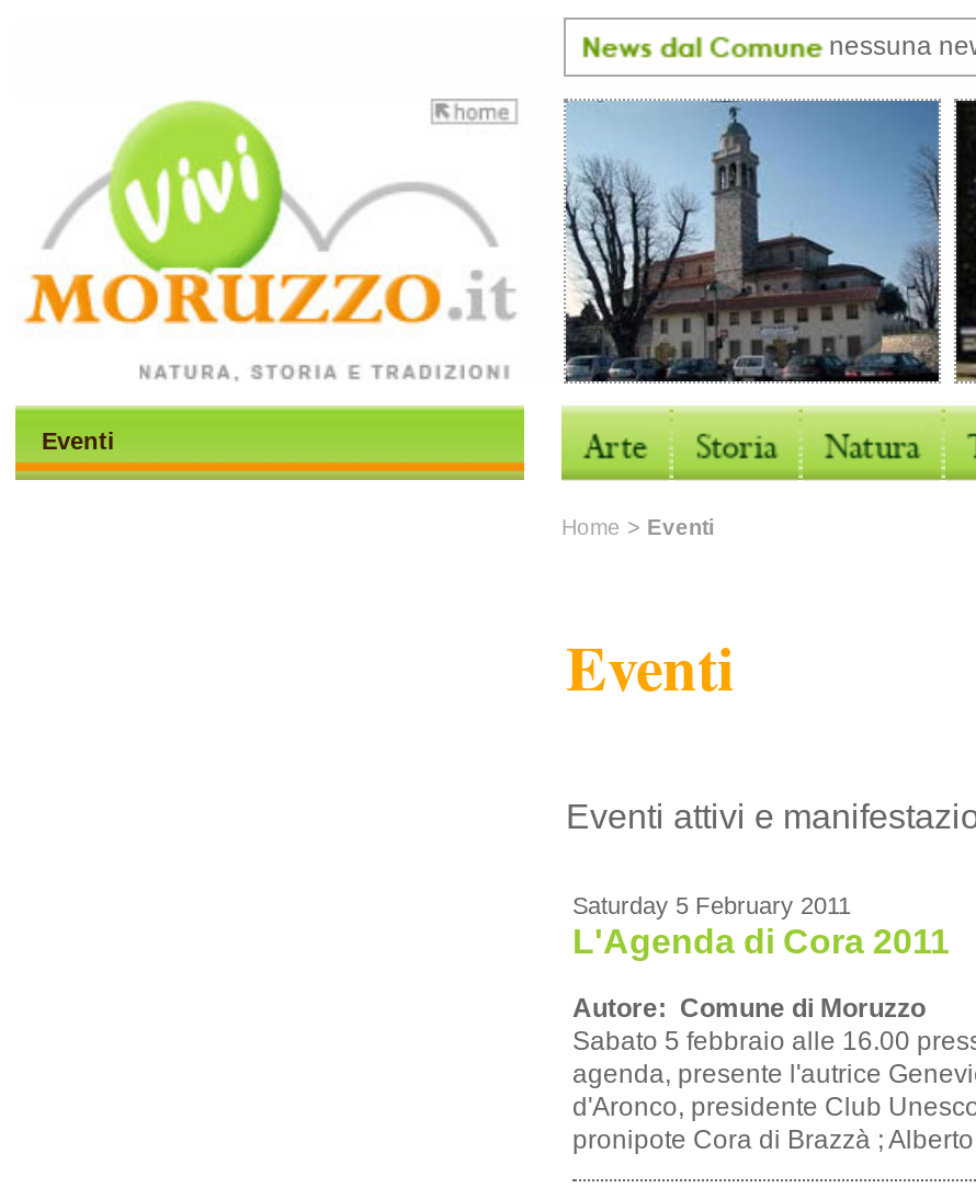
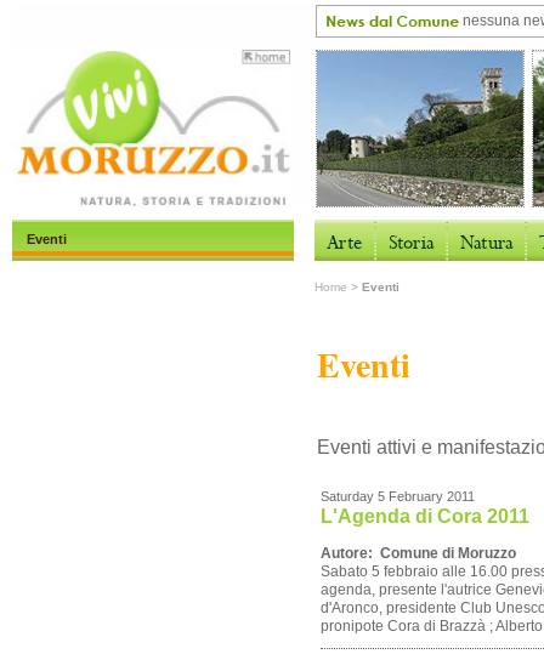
[564,99,969,384] [image] -> [316,51,540,207] [image]

